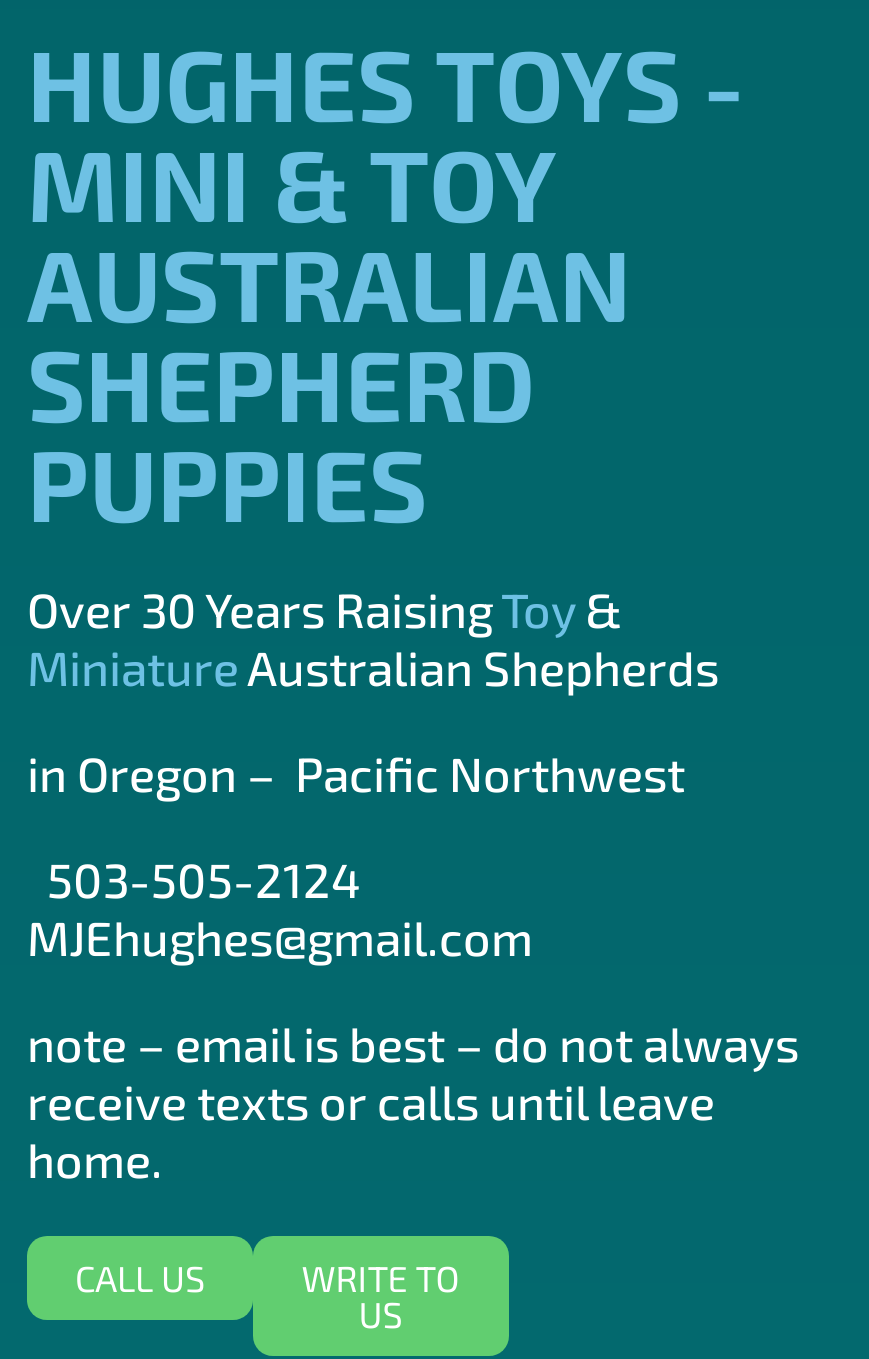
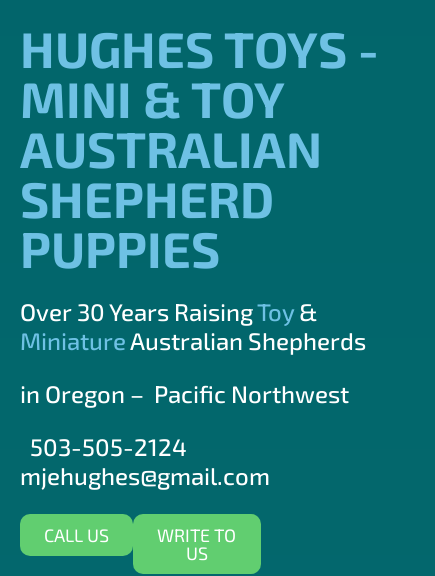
[27,907,799,1187] MJEhughes@gmail.com | note – email is best – do not always | receive texts or calls until leave | home. -> [20,461,270,490] mjehughes@gmail.com

